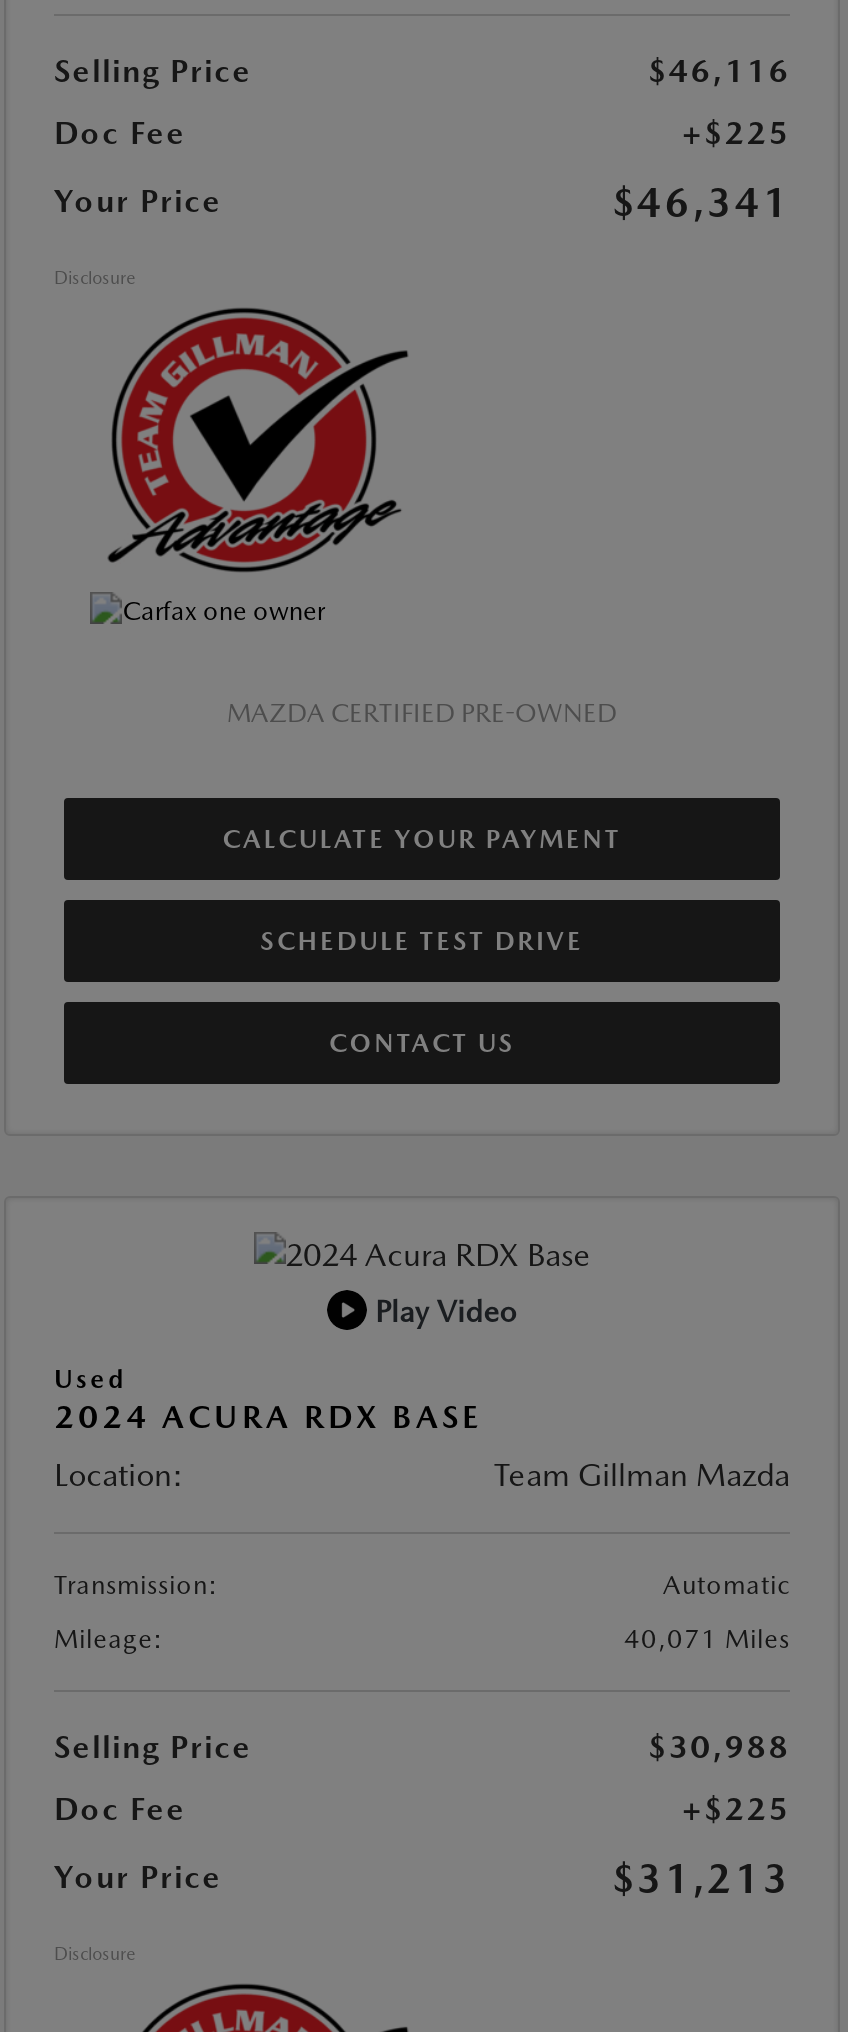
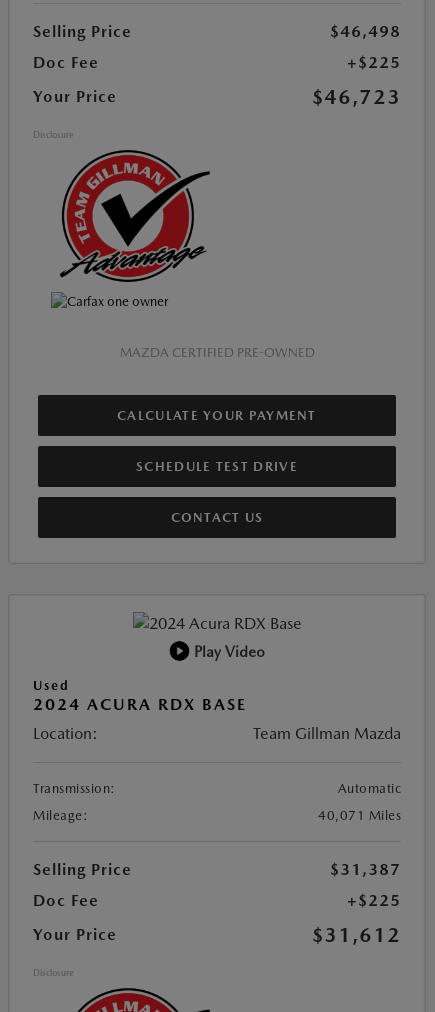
[648,51,790,89] $46,116 -> [330,22,401,41] $46,498
[612,177,790,225] $46,341 -> [312,85,401,109] $46,723
[648,1729,790,1767] $30,988 -> [330,860,401,879] $31,387
[612,1855,790,1903] $31,213 -> [312,923,401,947] $31,612

